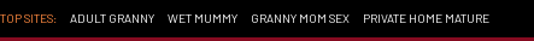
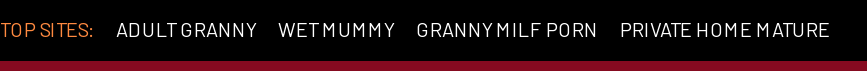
[251,11,350,25] GRANNY MOM SEX -> [416,17,598,41] GRANNY MILF PORN

